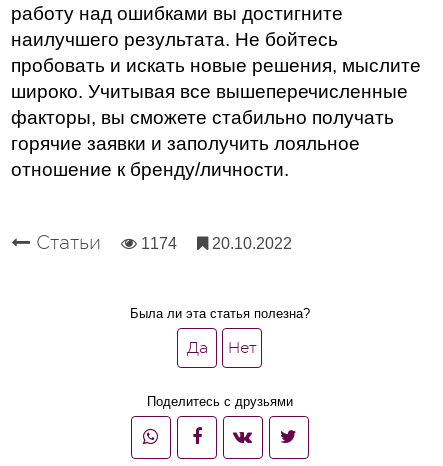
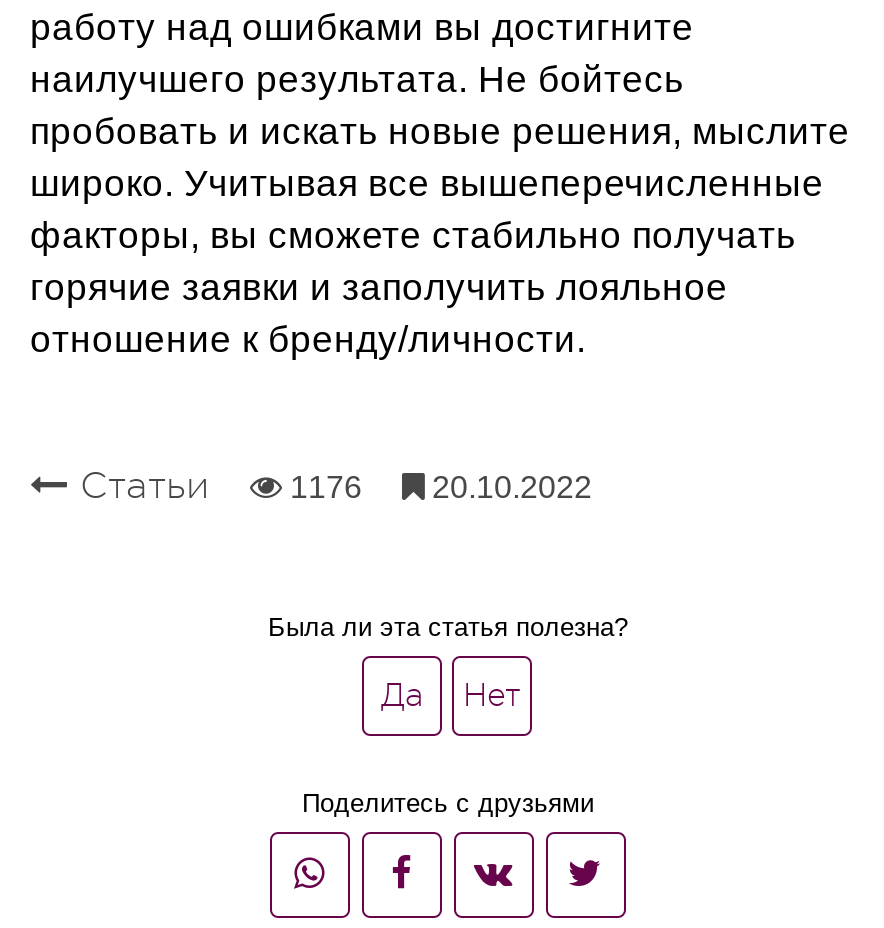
[137,235,292,252] 1174 20.10.2022 -> [282,470,592,504] 1176 20.10.2022

